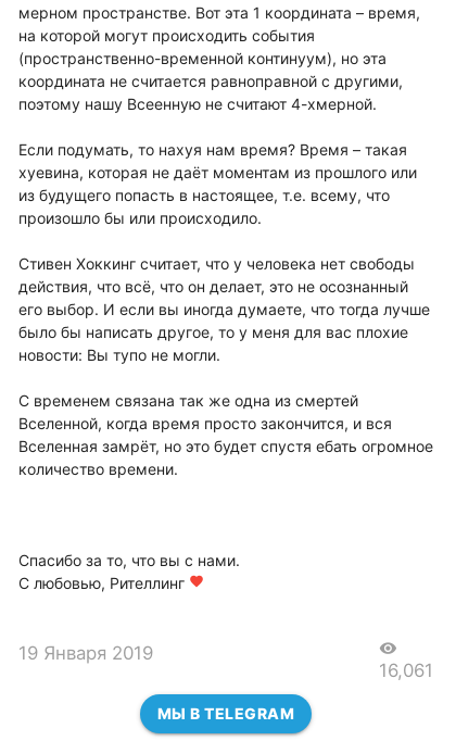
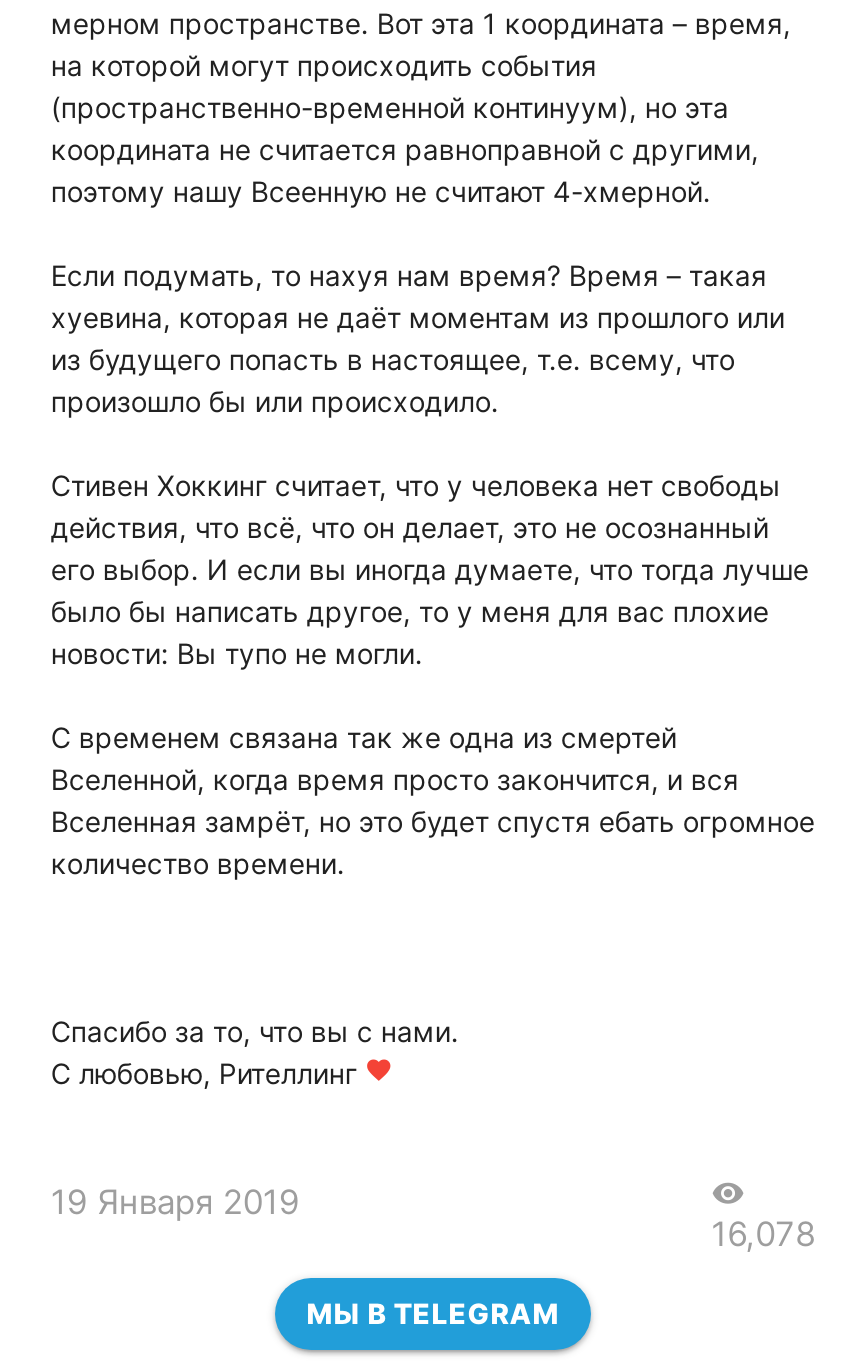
[379,660,433,681] 16,061 -> [711,1214,815,1254] 16,078

